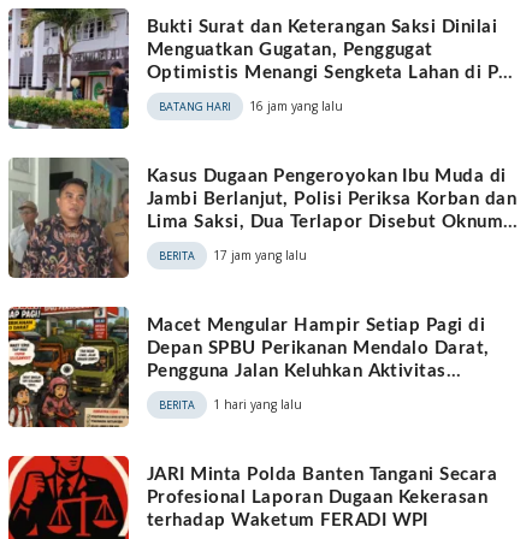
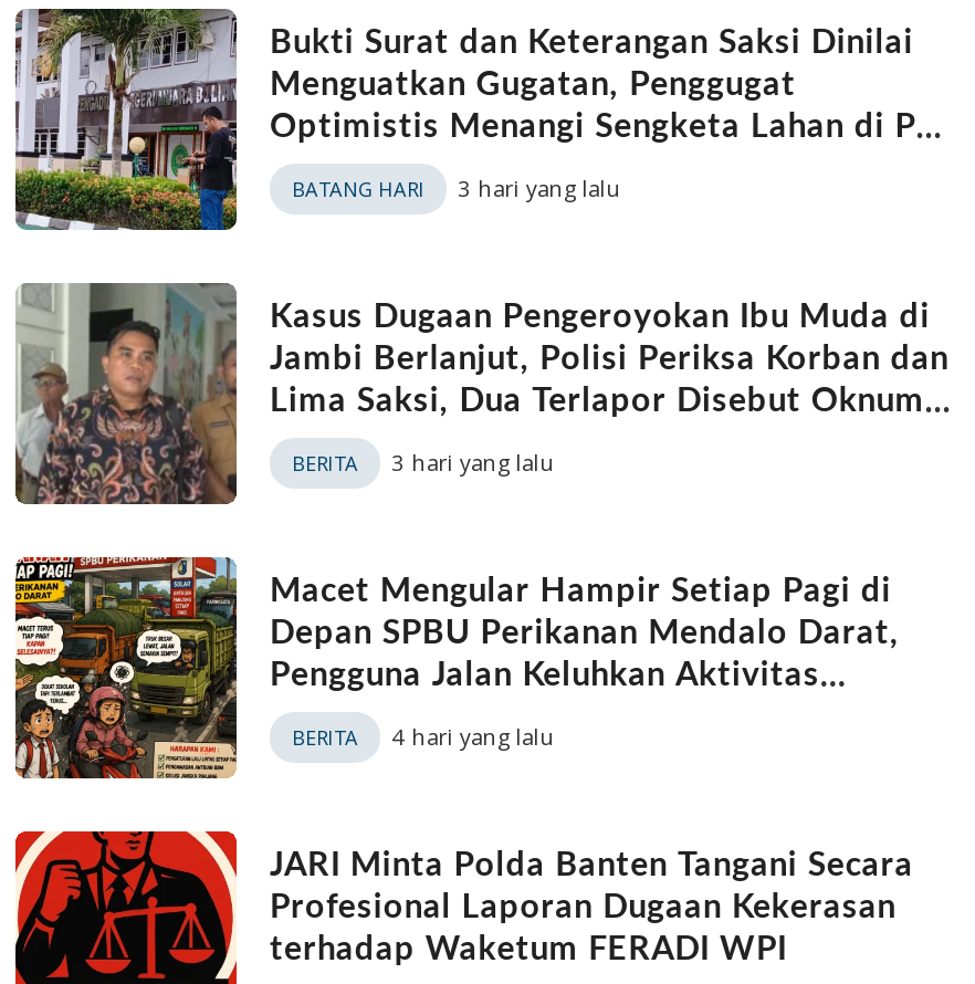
[249,98,343,115] 16 jam yang lalu -> [458,173,621,204] 3 hari yang lalu
[213,247,307,264] 17 jam yang lalu -> [391,448,555,479] 3 hari yang lalu
[213,396,302,413] 1 hari yang lalu -> [391,722,555,753] 4 hari yang lalu

